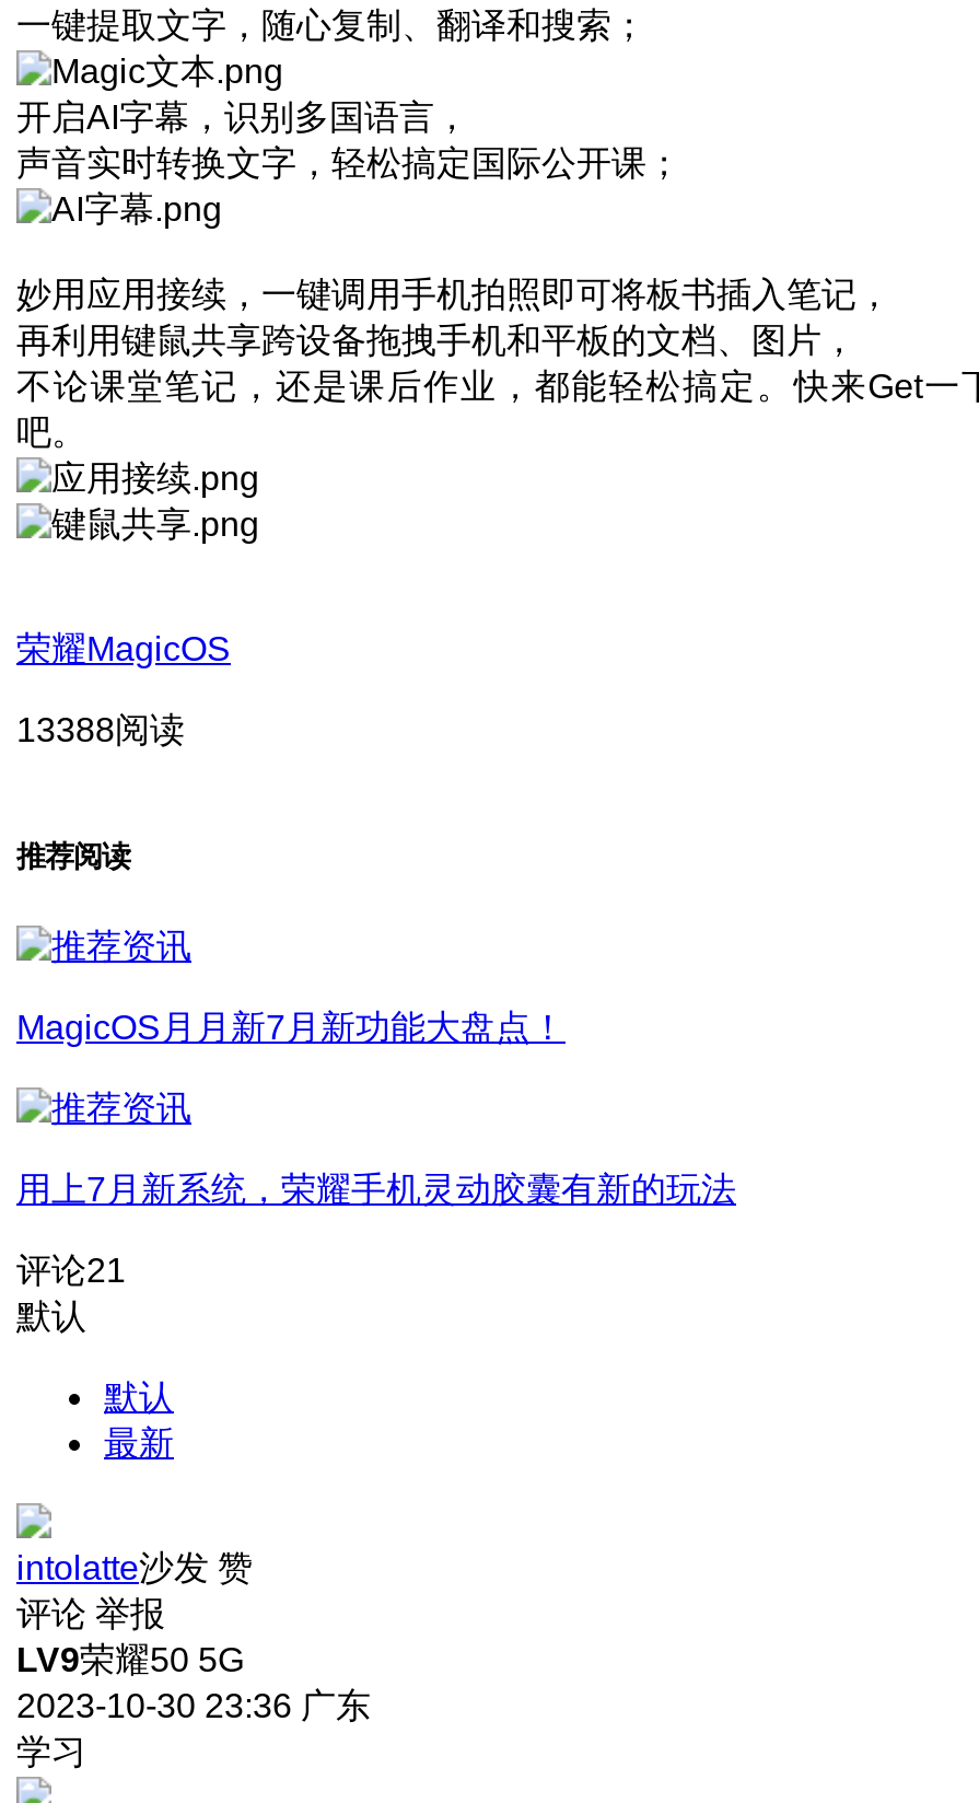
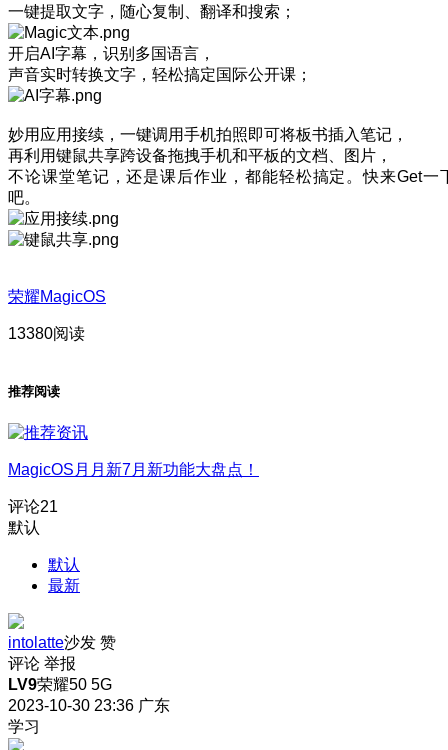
[16,711,185,748] 13388阅读 -> [8,325,85,342] 13380阅读
[16,1171,736,1208] 用上7月新系统，荣耀手机灵动胶囊有新的玩法 -> none

